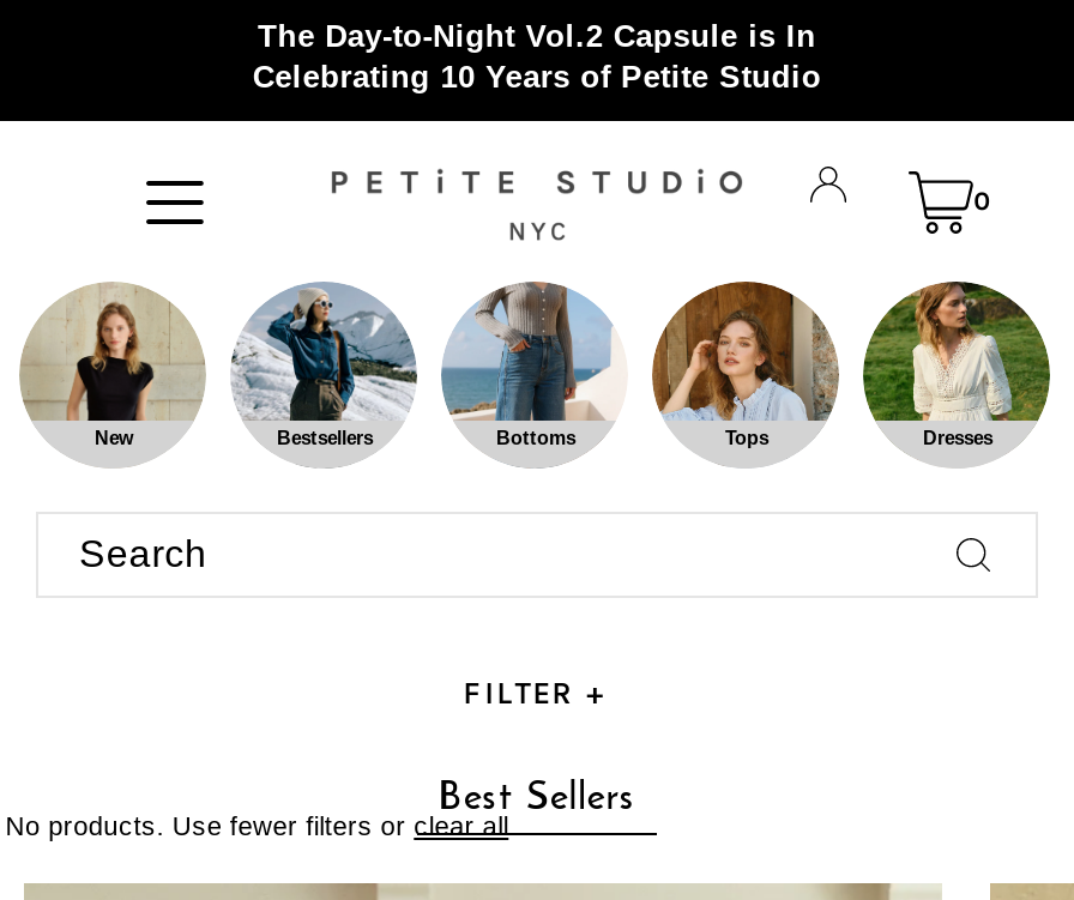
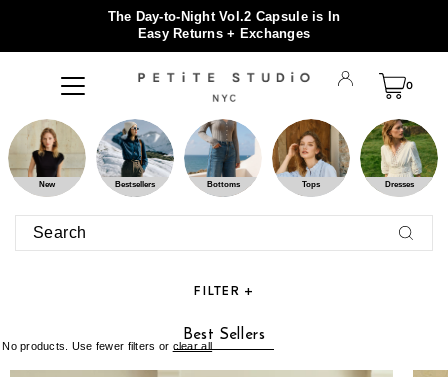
[253,59,821,95] Celebrating 10 Years of Petite Studio -> [138,26,310,41] Easy Returns + Exchanges

